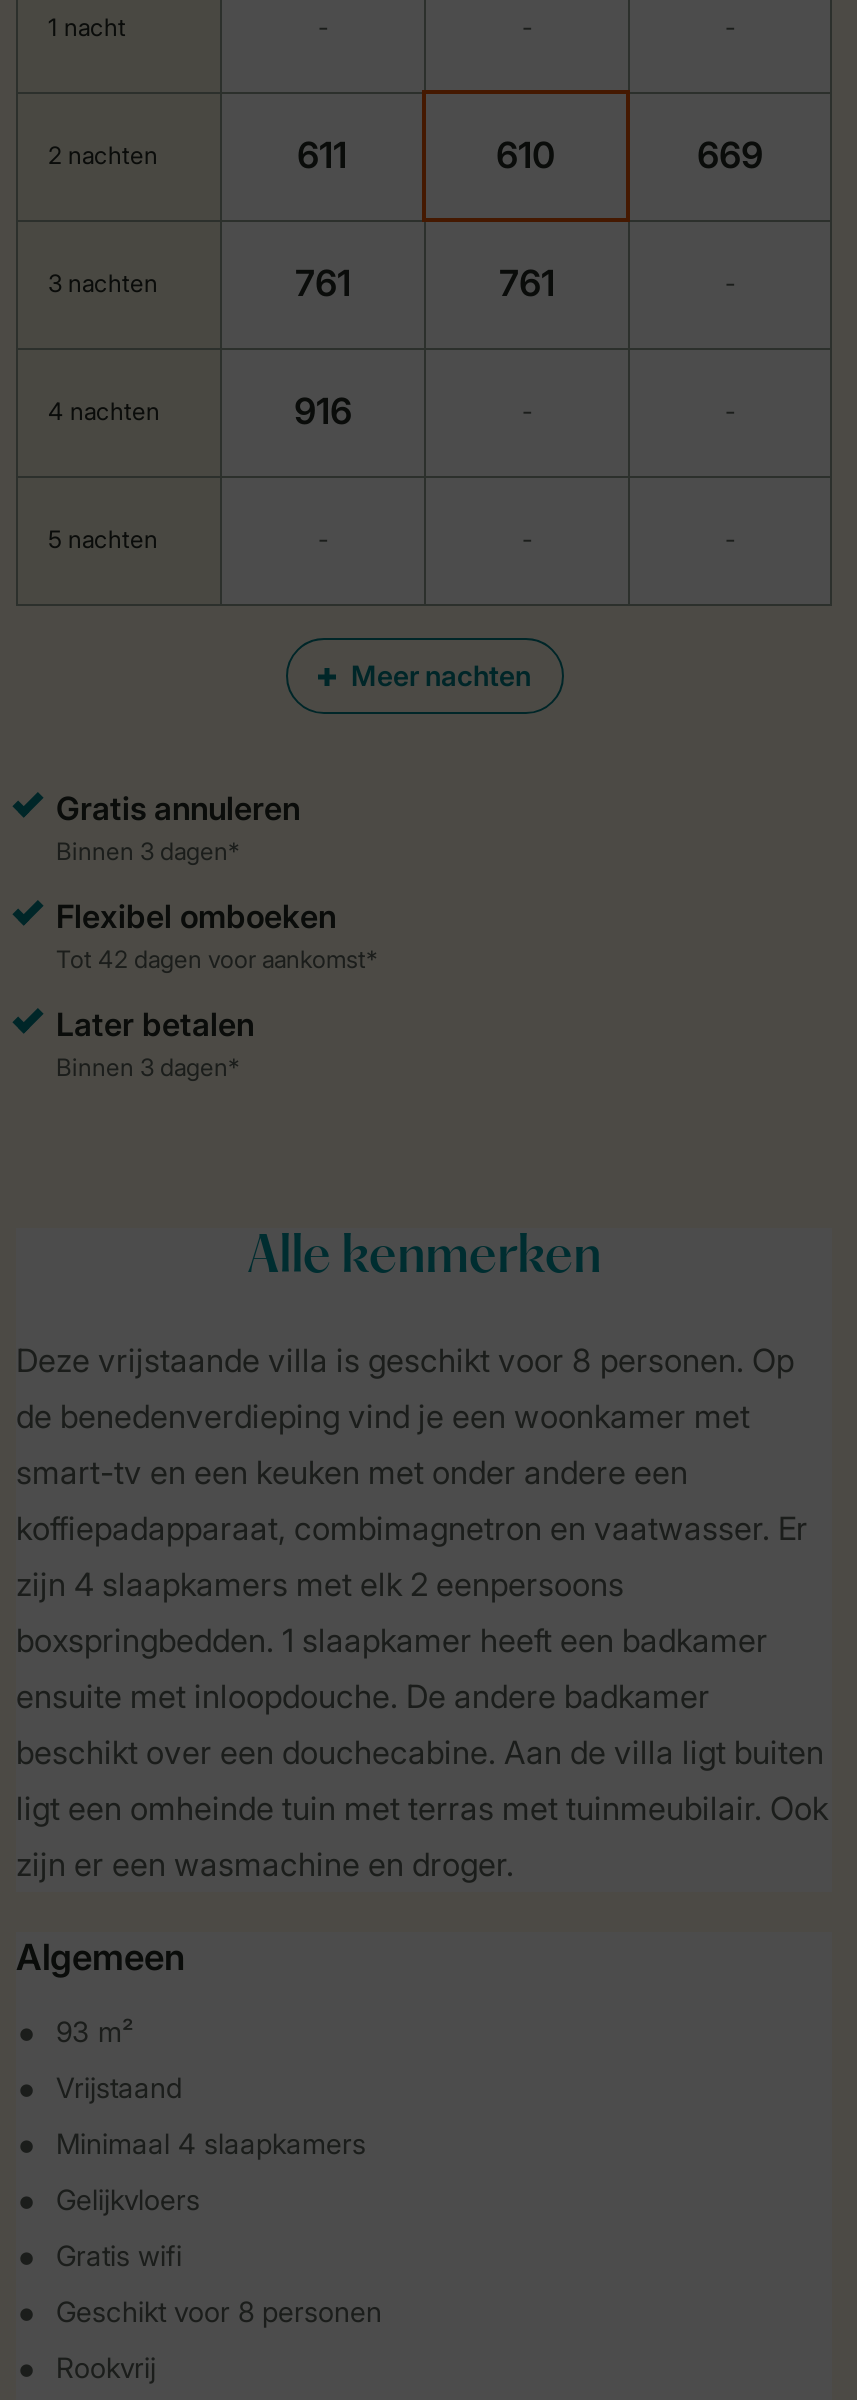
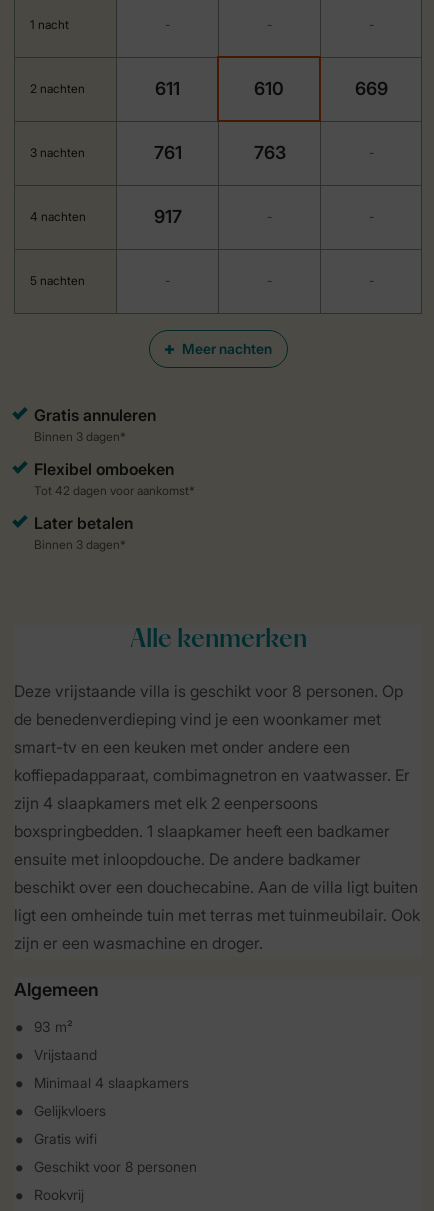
[499,262,555,304] 761 -> [253,142,285,163] 763
[294,390,352,432] 916 -> [153,206,181,227] 917

